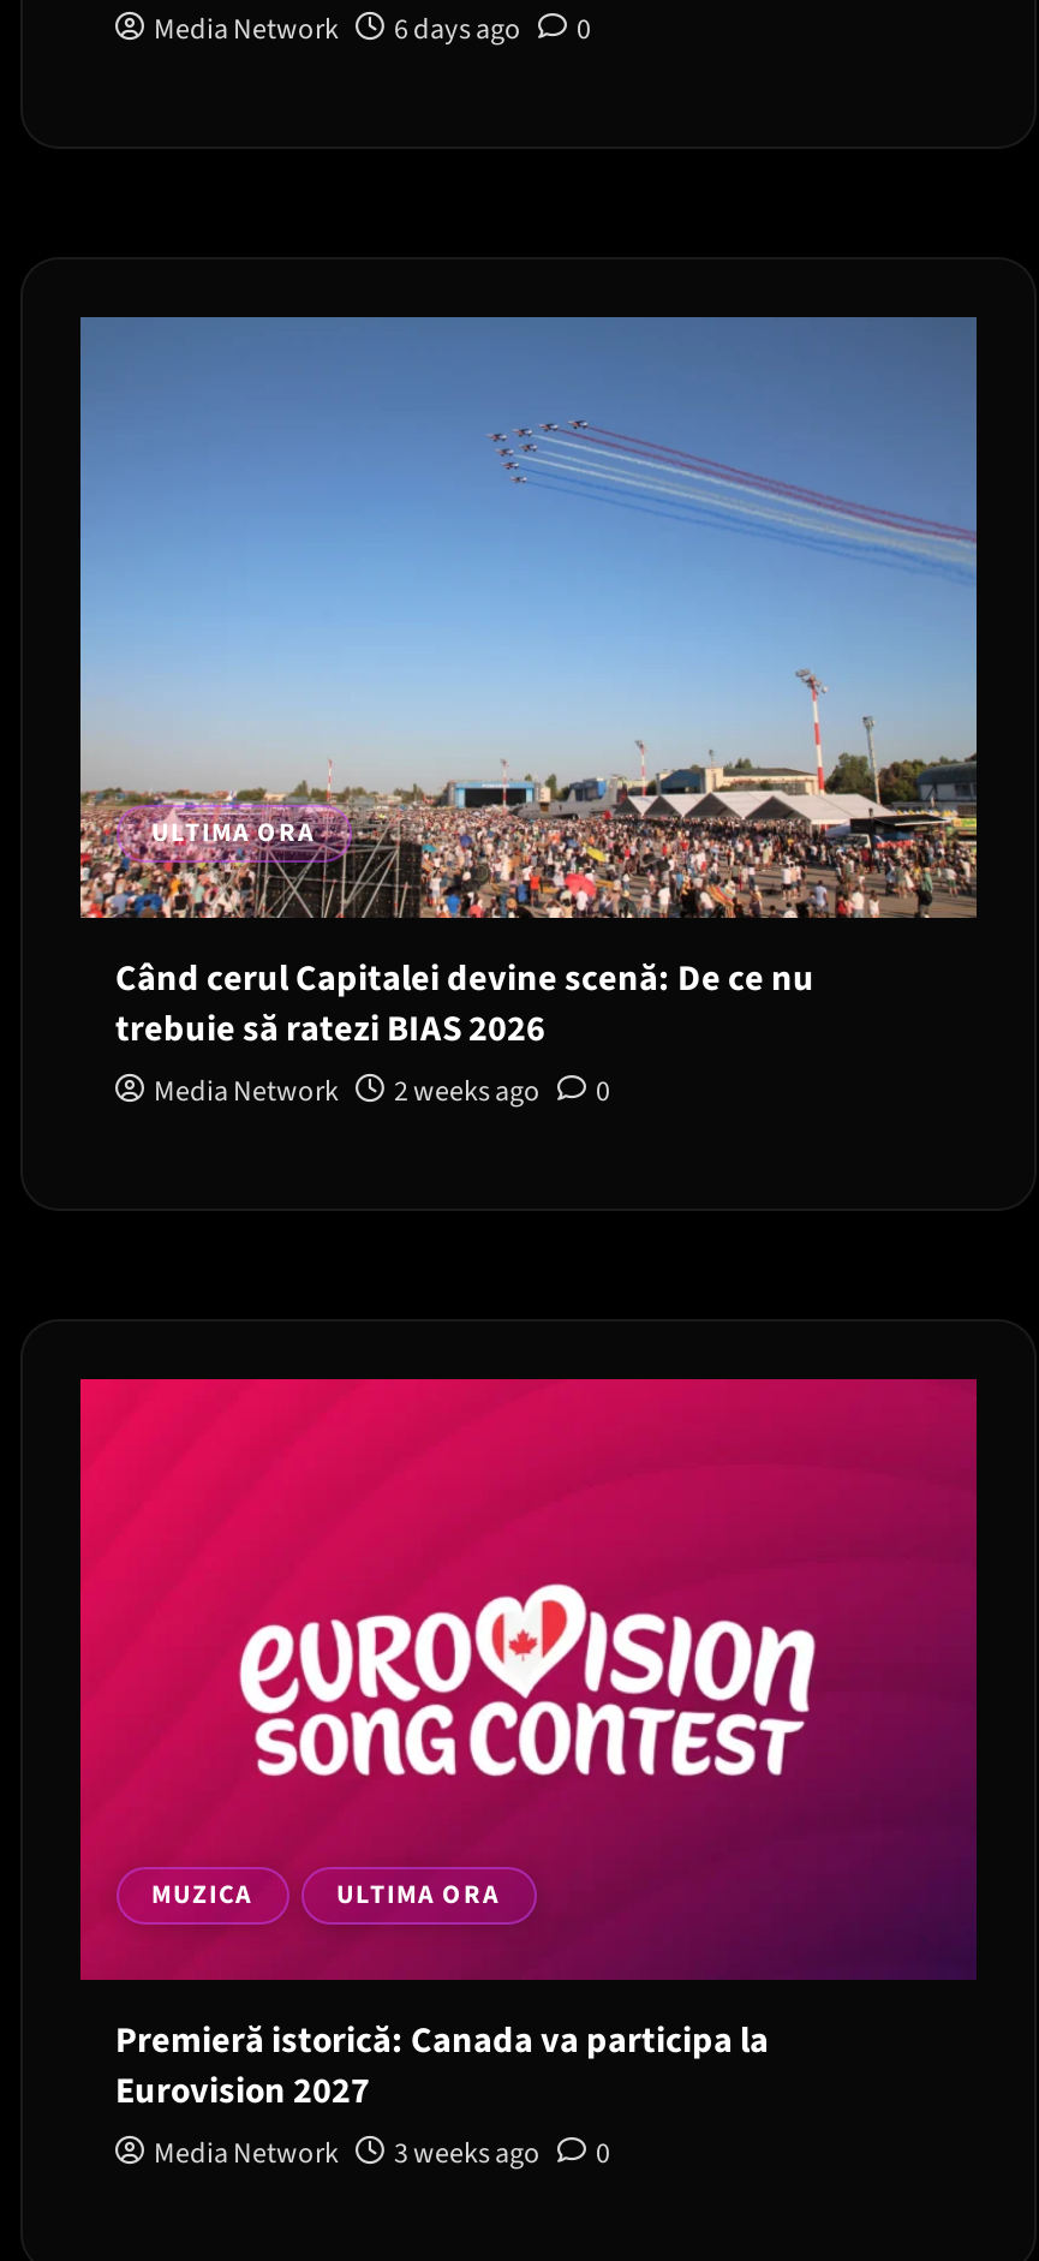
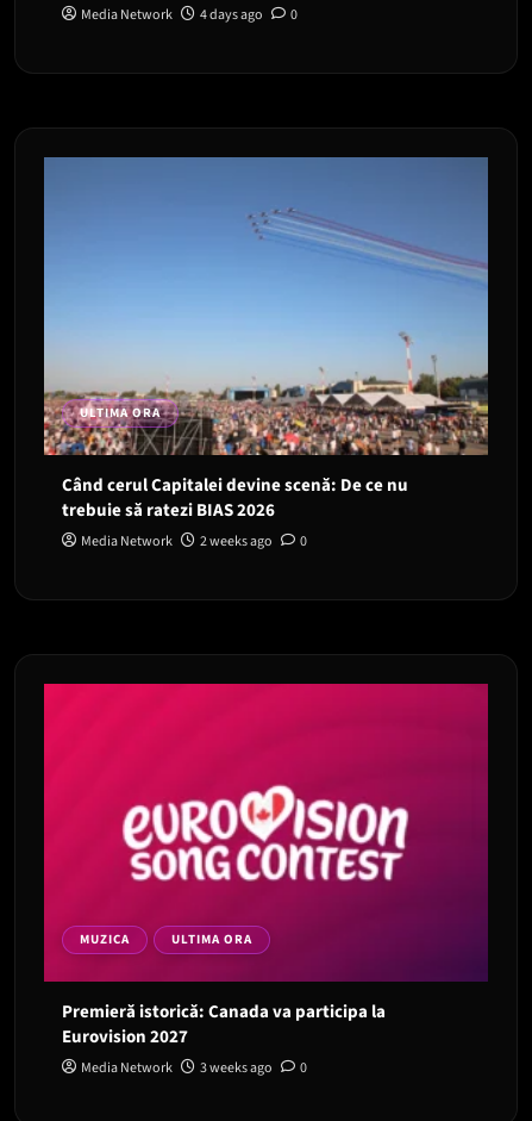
[154,10,591,51] Media Network 6 days ago 0 -> [80,5,297,25] Media Network 4 days ago 0

